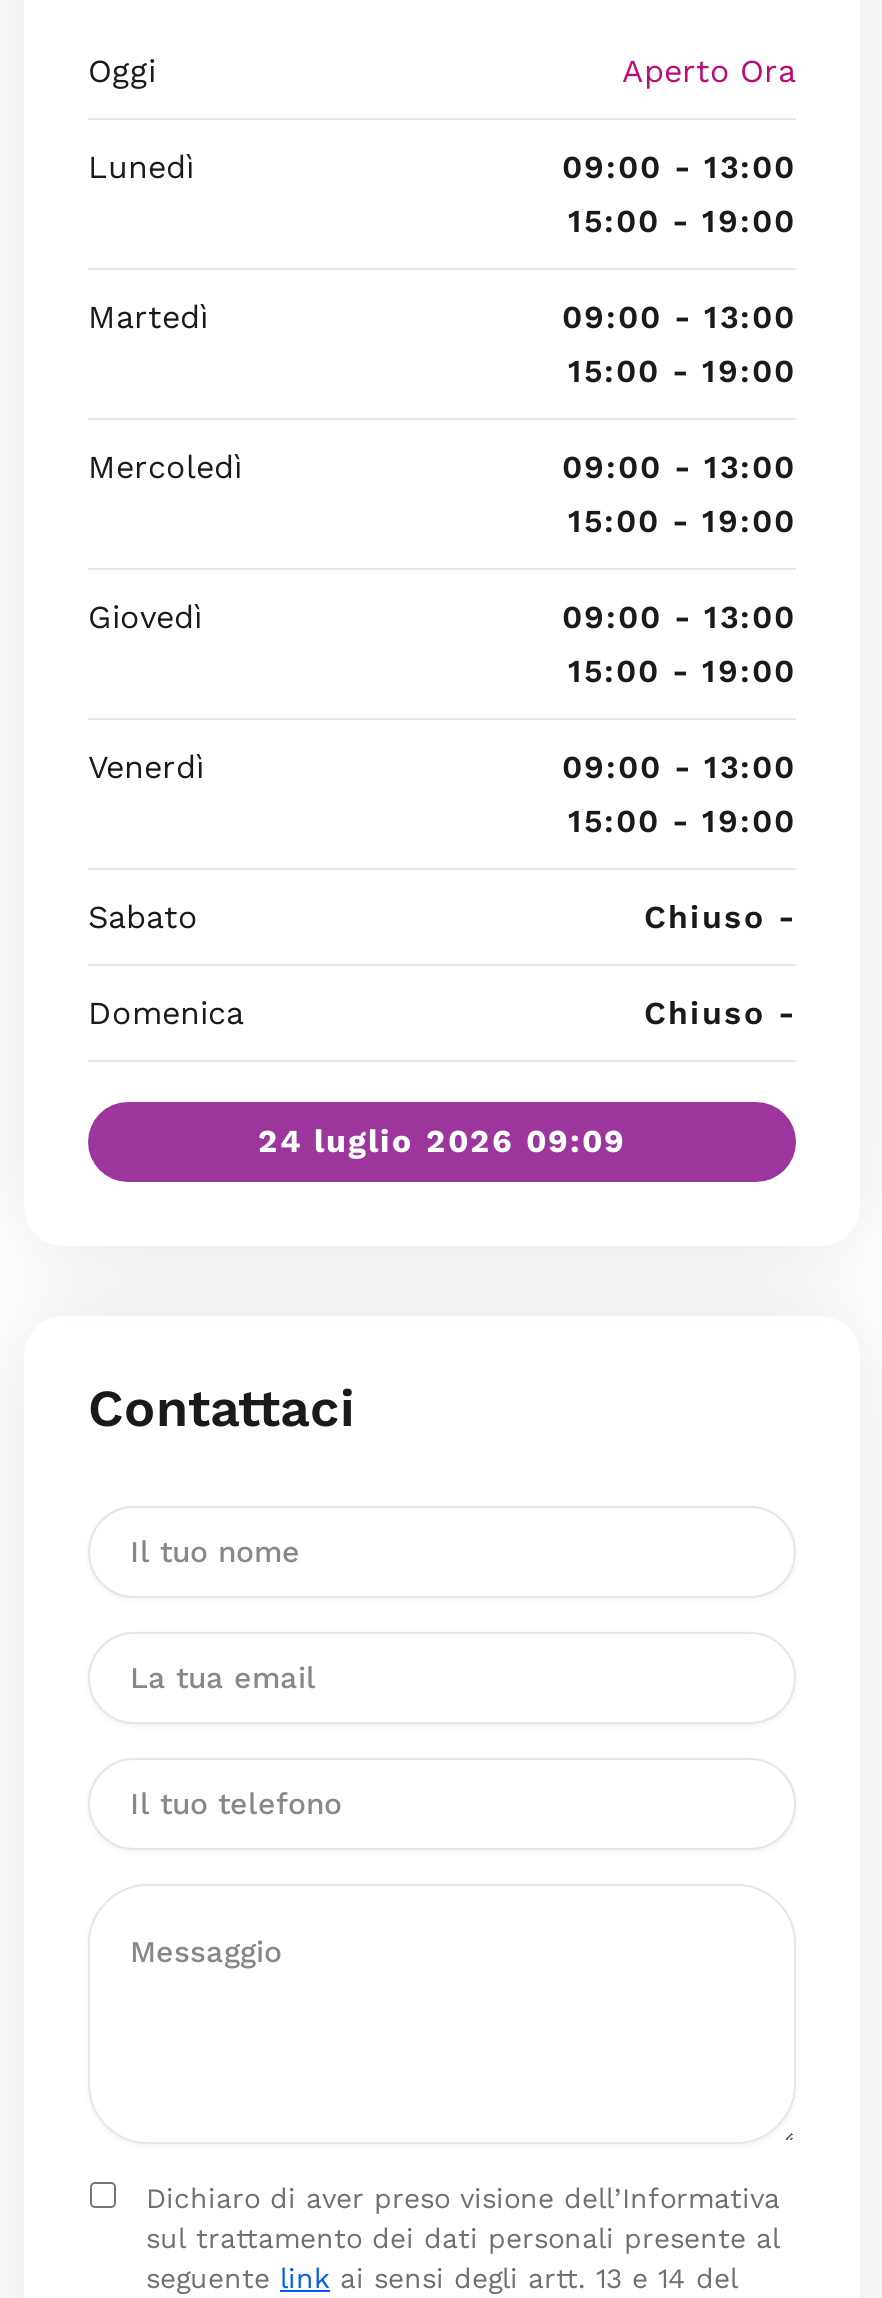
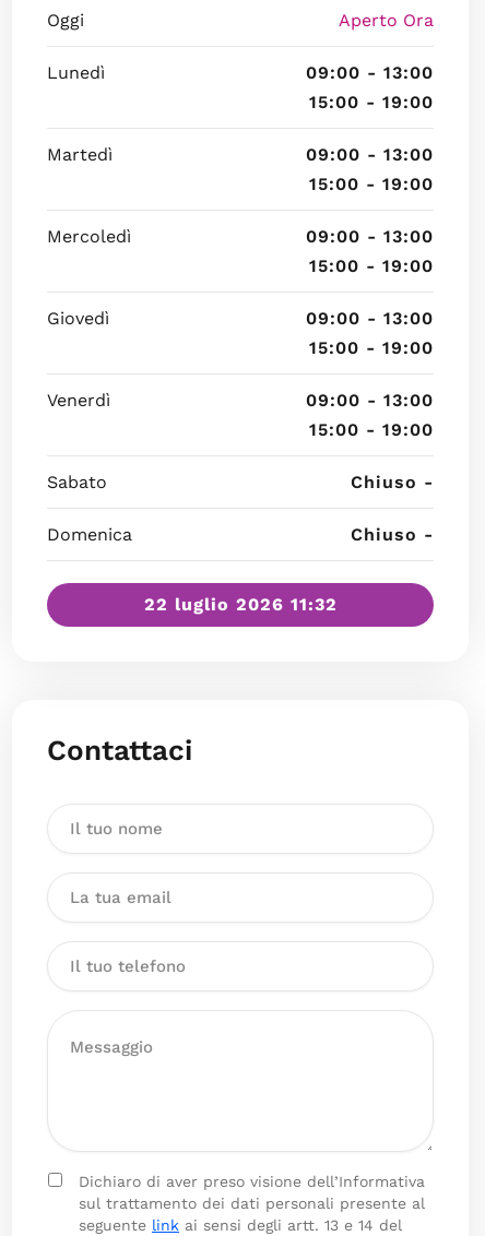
[258,1122,626,1160] 24 luglio 2026 09:09 -> [144,594,337,615] 22 luglio 2026 11:32

